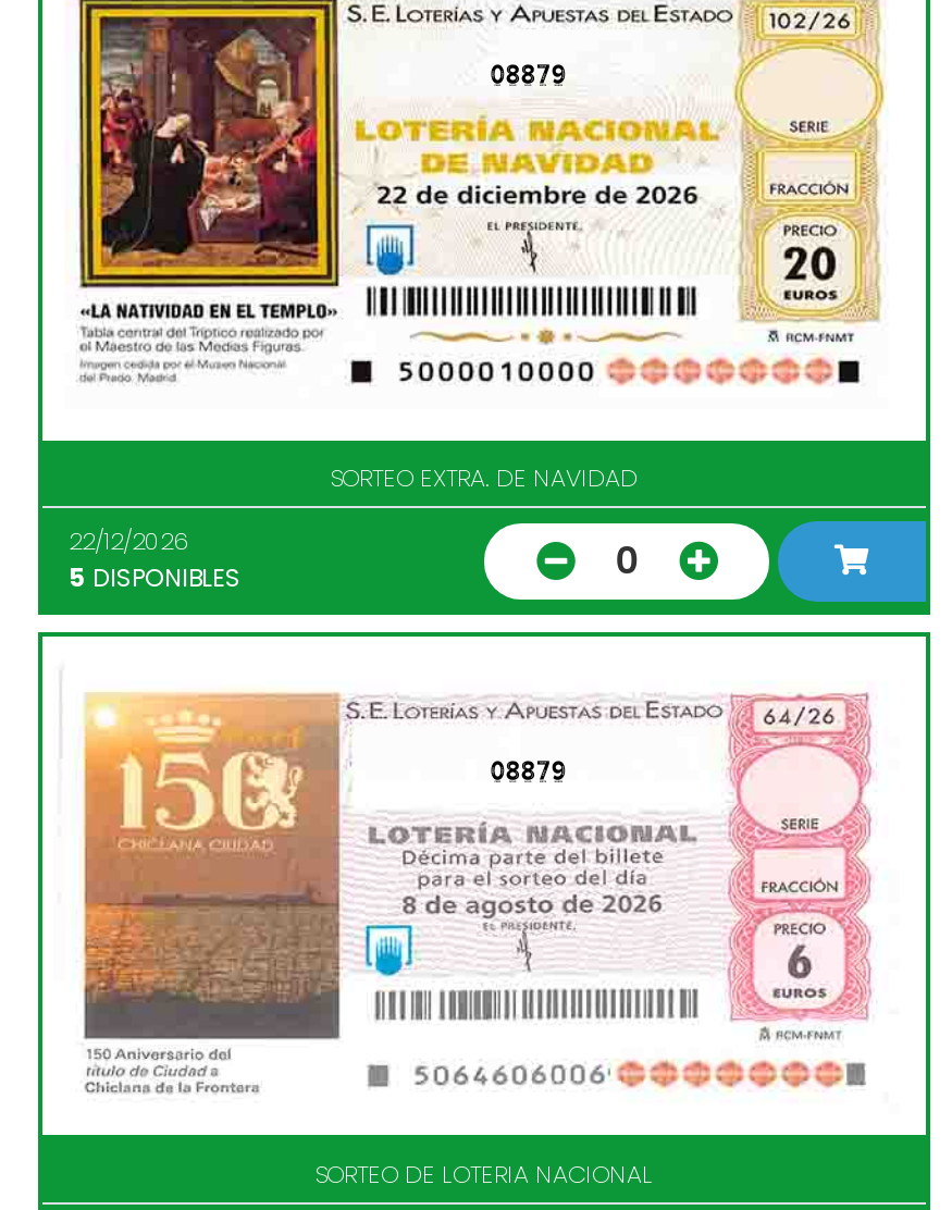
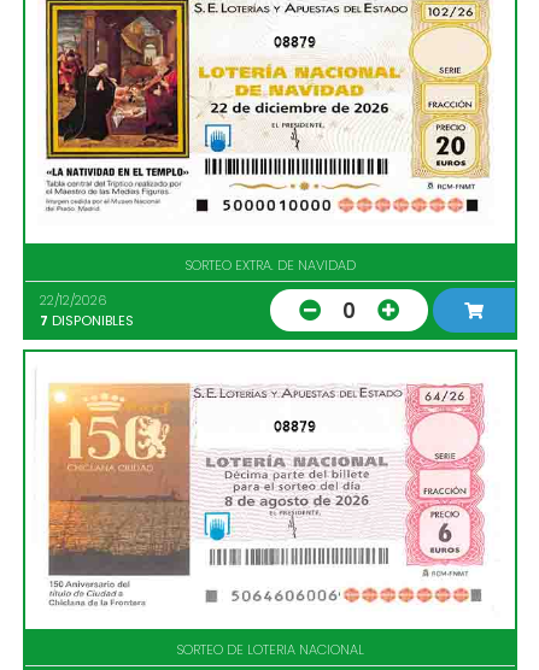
[69,561,240,596] 5 DISPONIBLES -> [40,311,134,330] 7 DISPONIBLES

